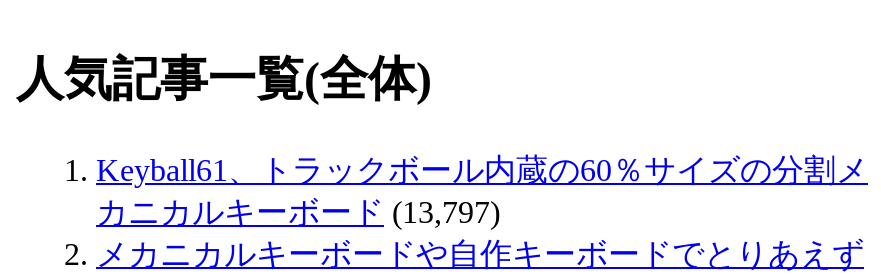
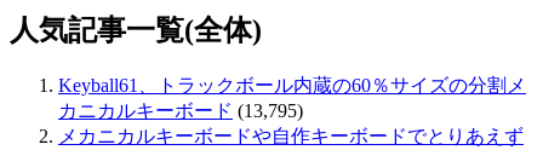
[96,195,500,229] カニカルキーボード (13,797) -> [58,100,303,121] カニカルキーボード (13,795)

